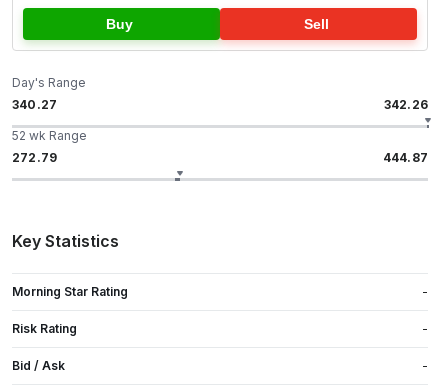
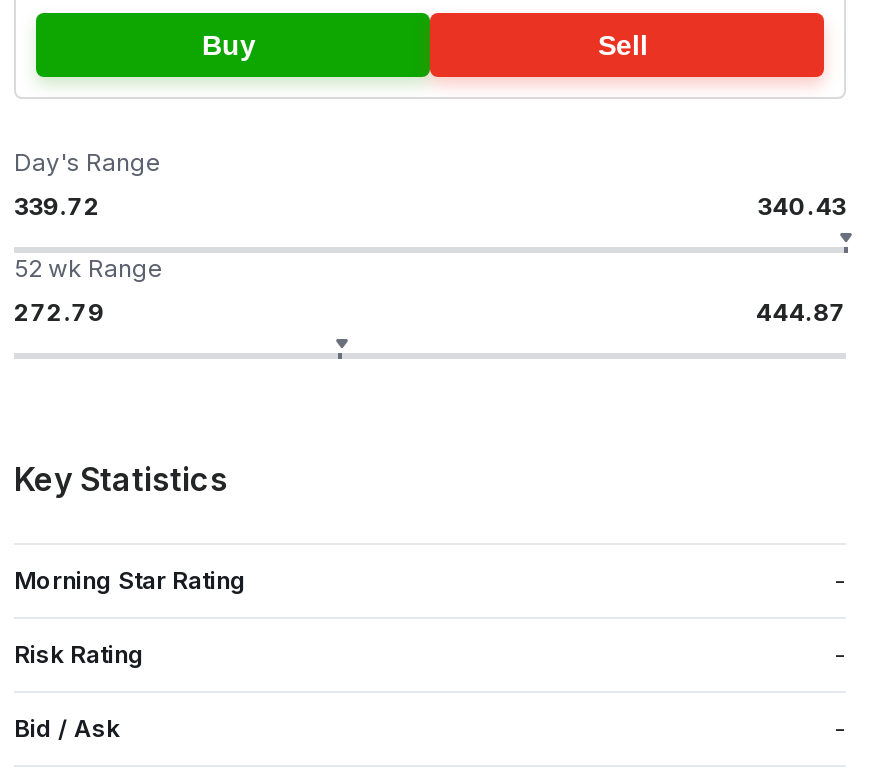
[12,97,57,112] 340.27 -> [14,191,100,221] 339.72
[384,97,428,112] 342.26 -> [758,191,846,221] 340.43

